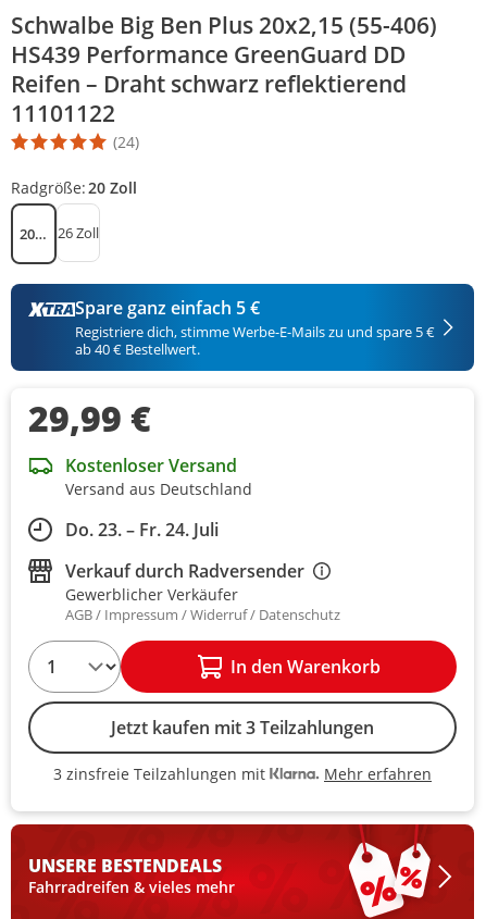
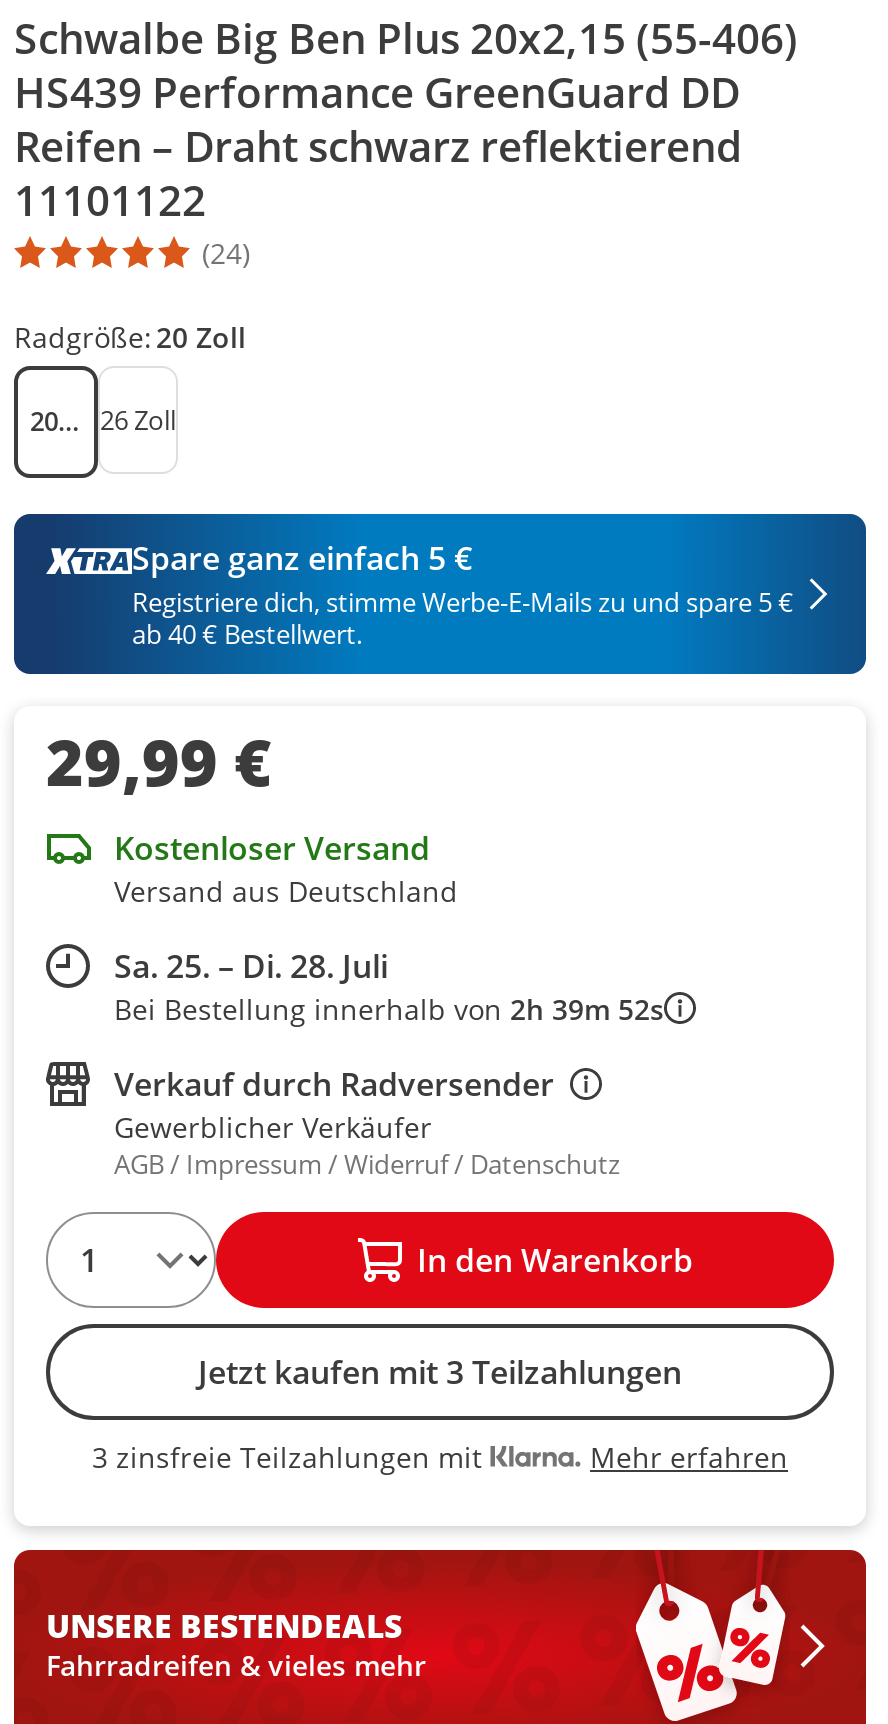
[65,518,219,542] Do. 23. – Fr. 24. Juli -> [114,944,664,1028] Sa. 25. – Di. 28. Juli | Bei Bestellung innerhalb von 2h 39m 52s

